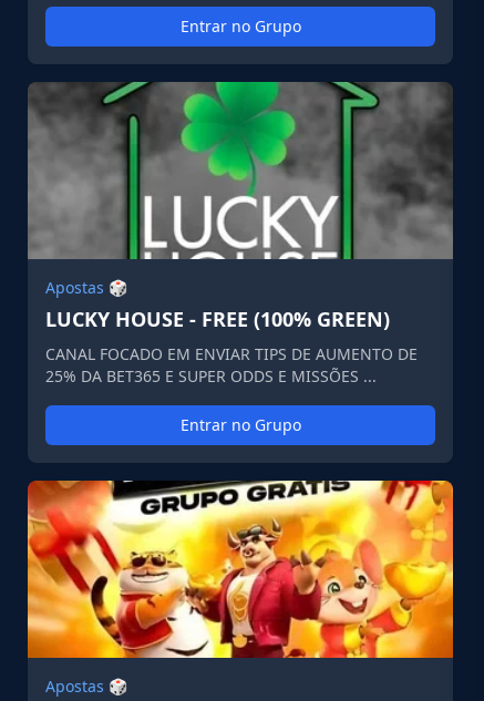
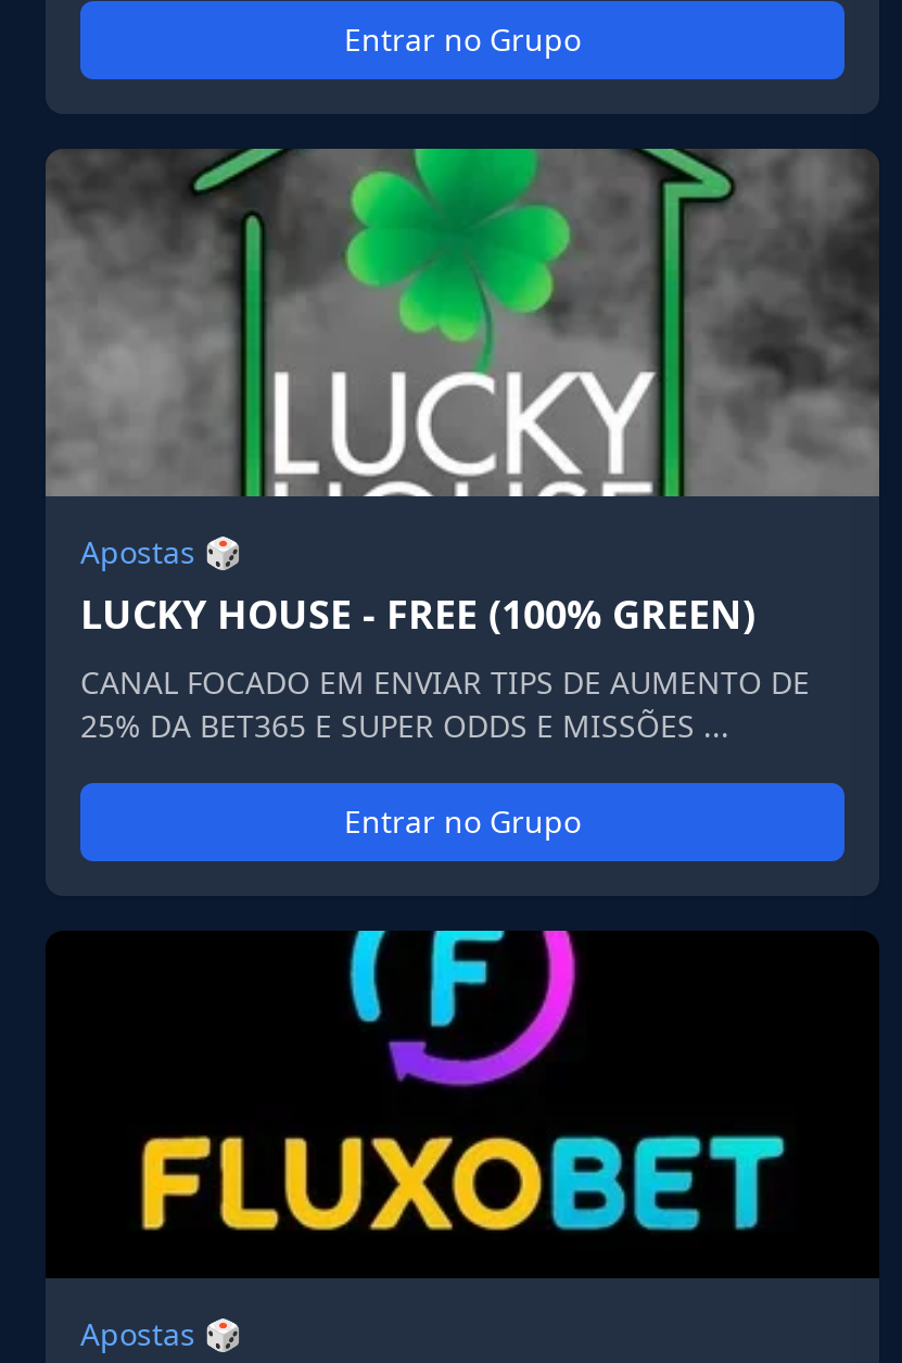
[27,480,454,659] [image] -> [46,929,879,1278] [image]

